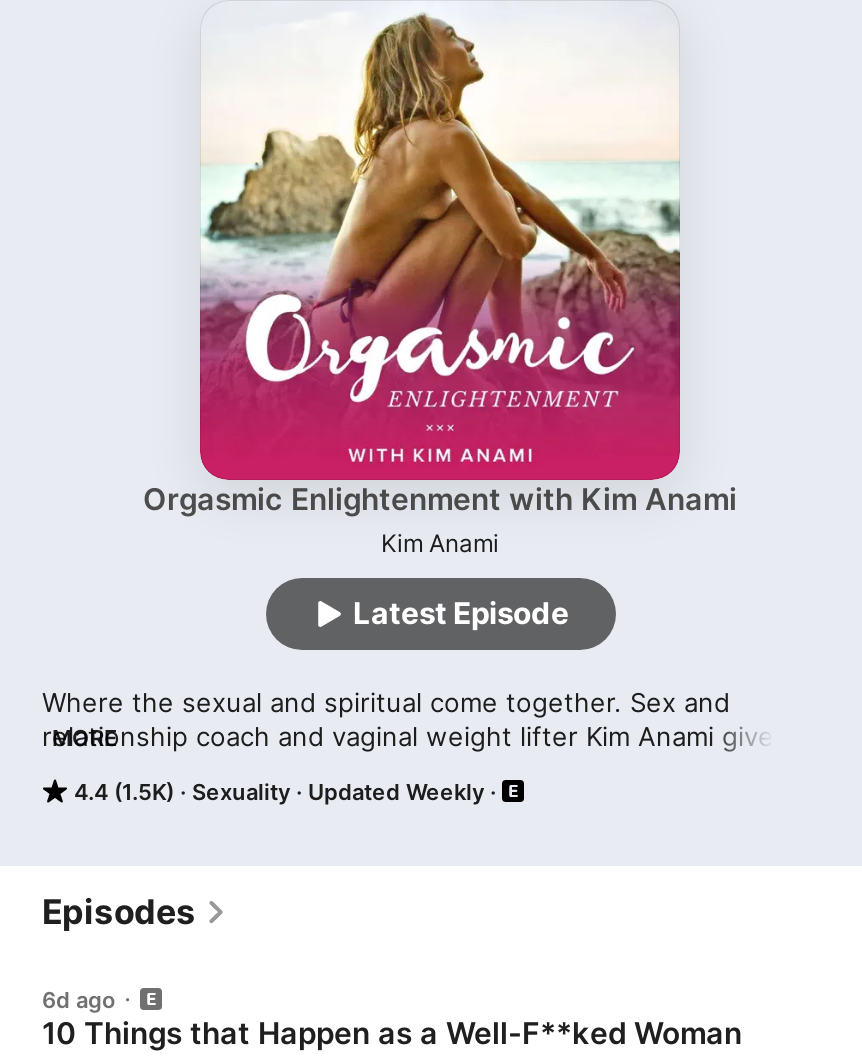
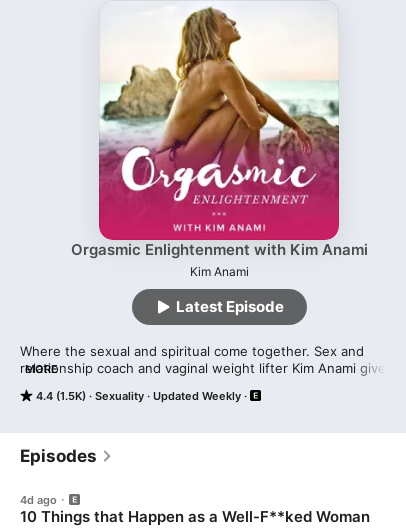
[42,986,116,1014] 6d ago -> [20,493,57,507] 4d ago

